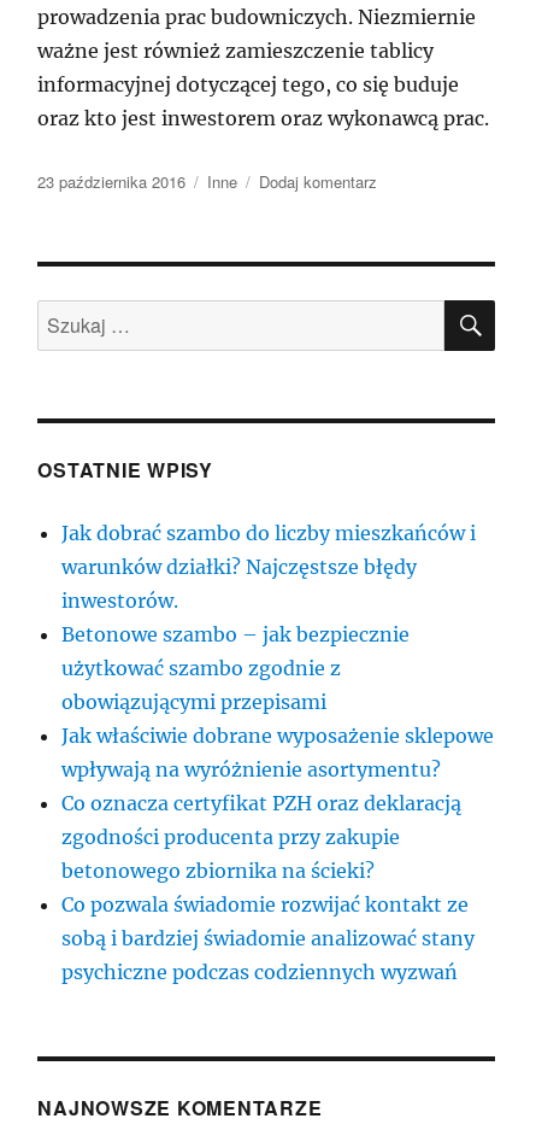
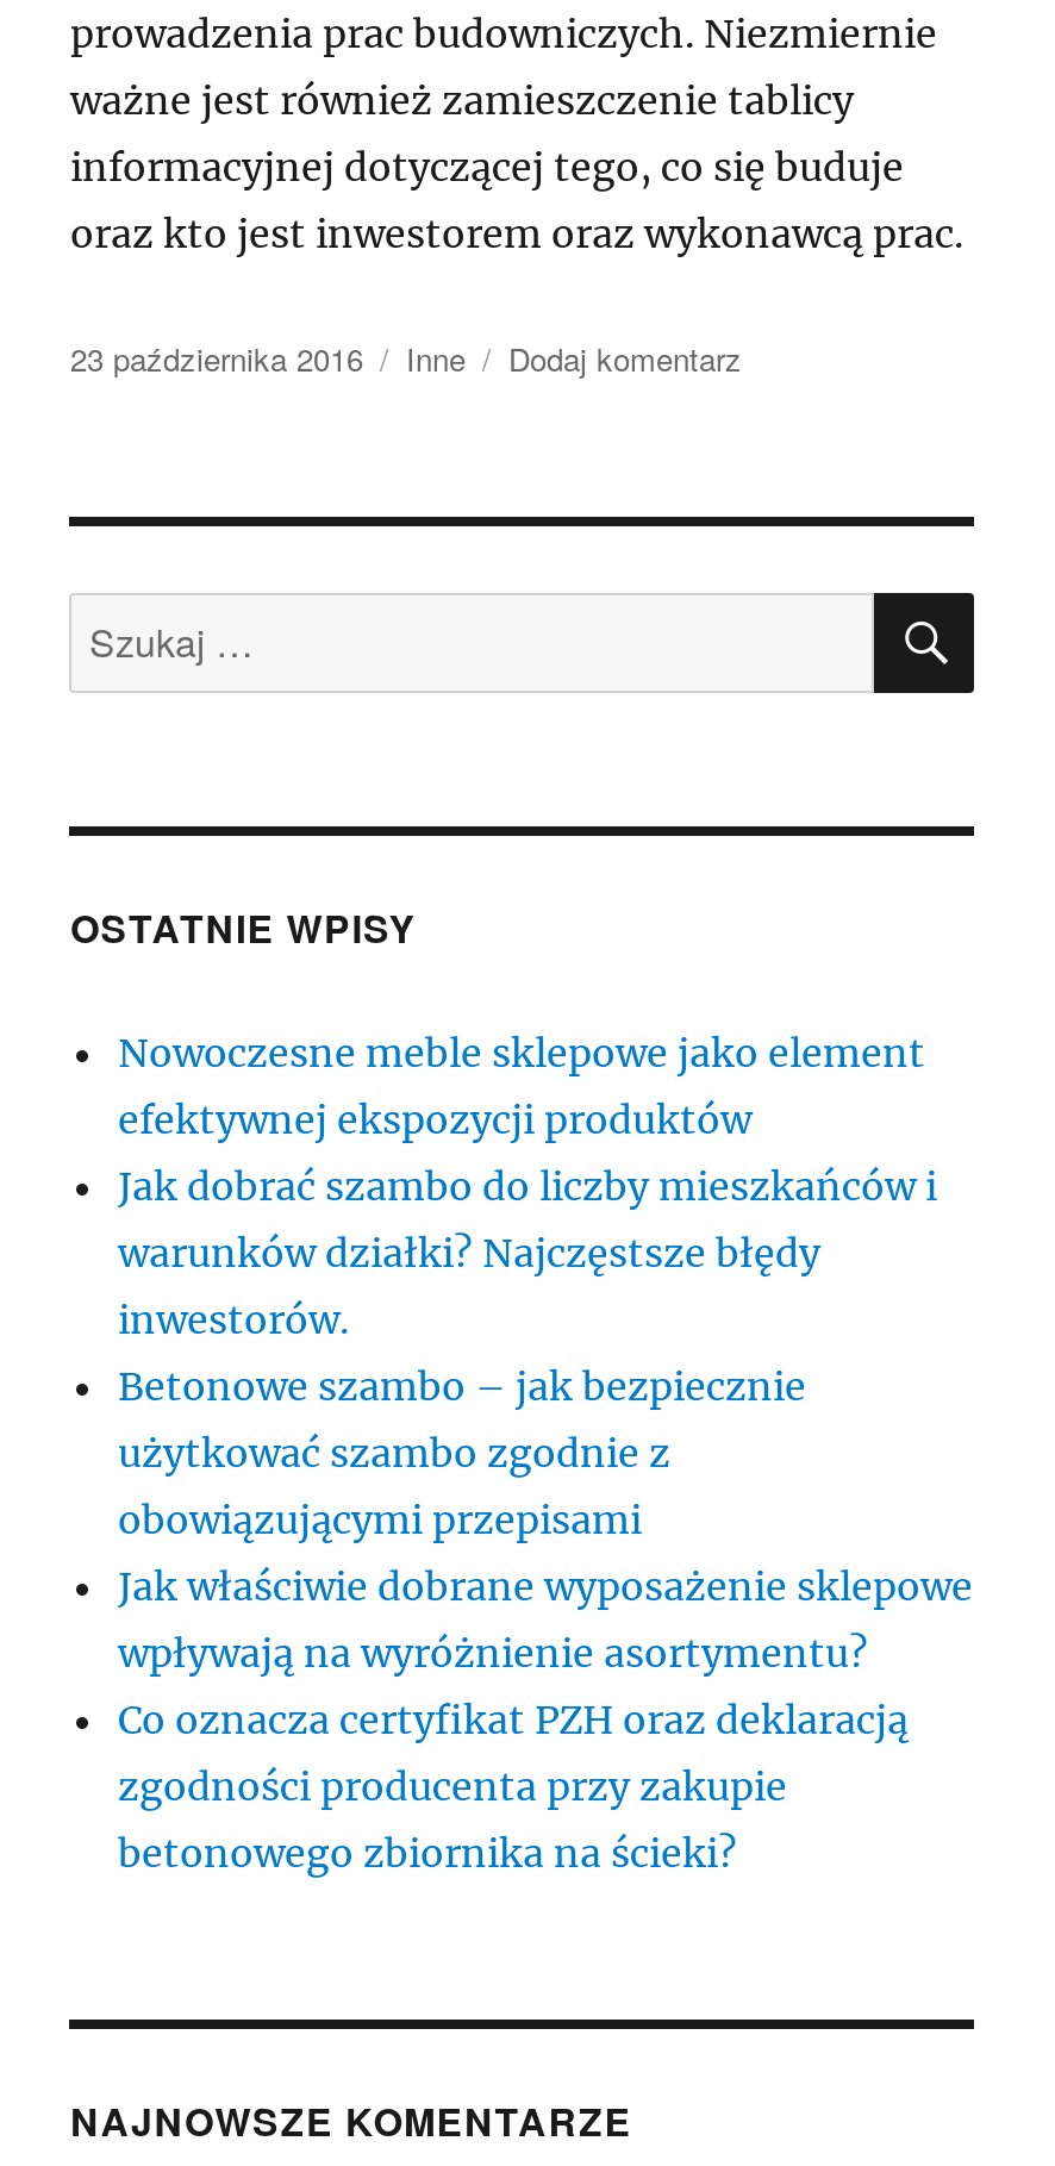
none -> [118,1029,925,1144] Nowoczesne meble sklepowe jako element | efektywnej ekspozycji produktów
moved [62,521,494,883] -> [118,1163,973,1877]: Jak dobrać szambo do liczby mieszkańców i | warunków działki? Najczęstsze błędy | inwestorów. | ... | zgodności producenta przy zakupie | betonowego zbiornika na ścieki?
[62,893,475,984] Co pozwala świadomie rozwijać kontakt ze | sobą i bardziej świadomie analizować stany | psychiczne podczas codziennych wyzwań -> none

